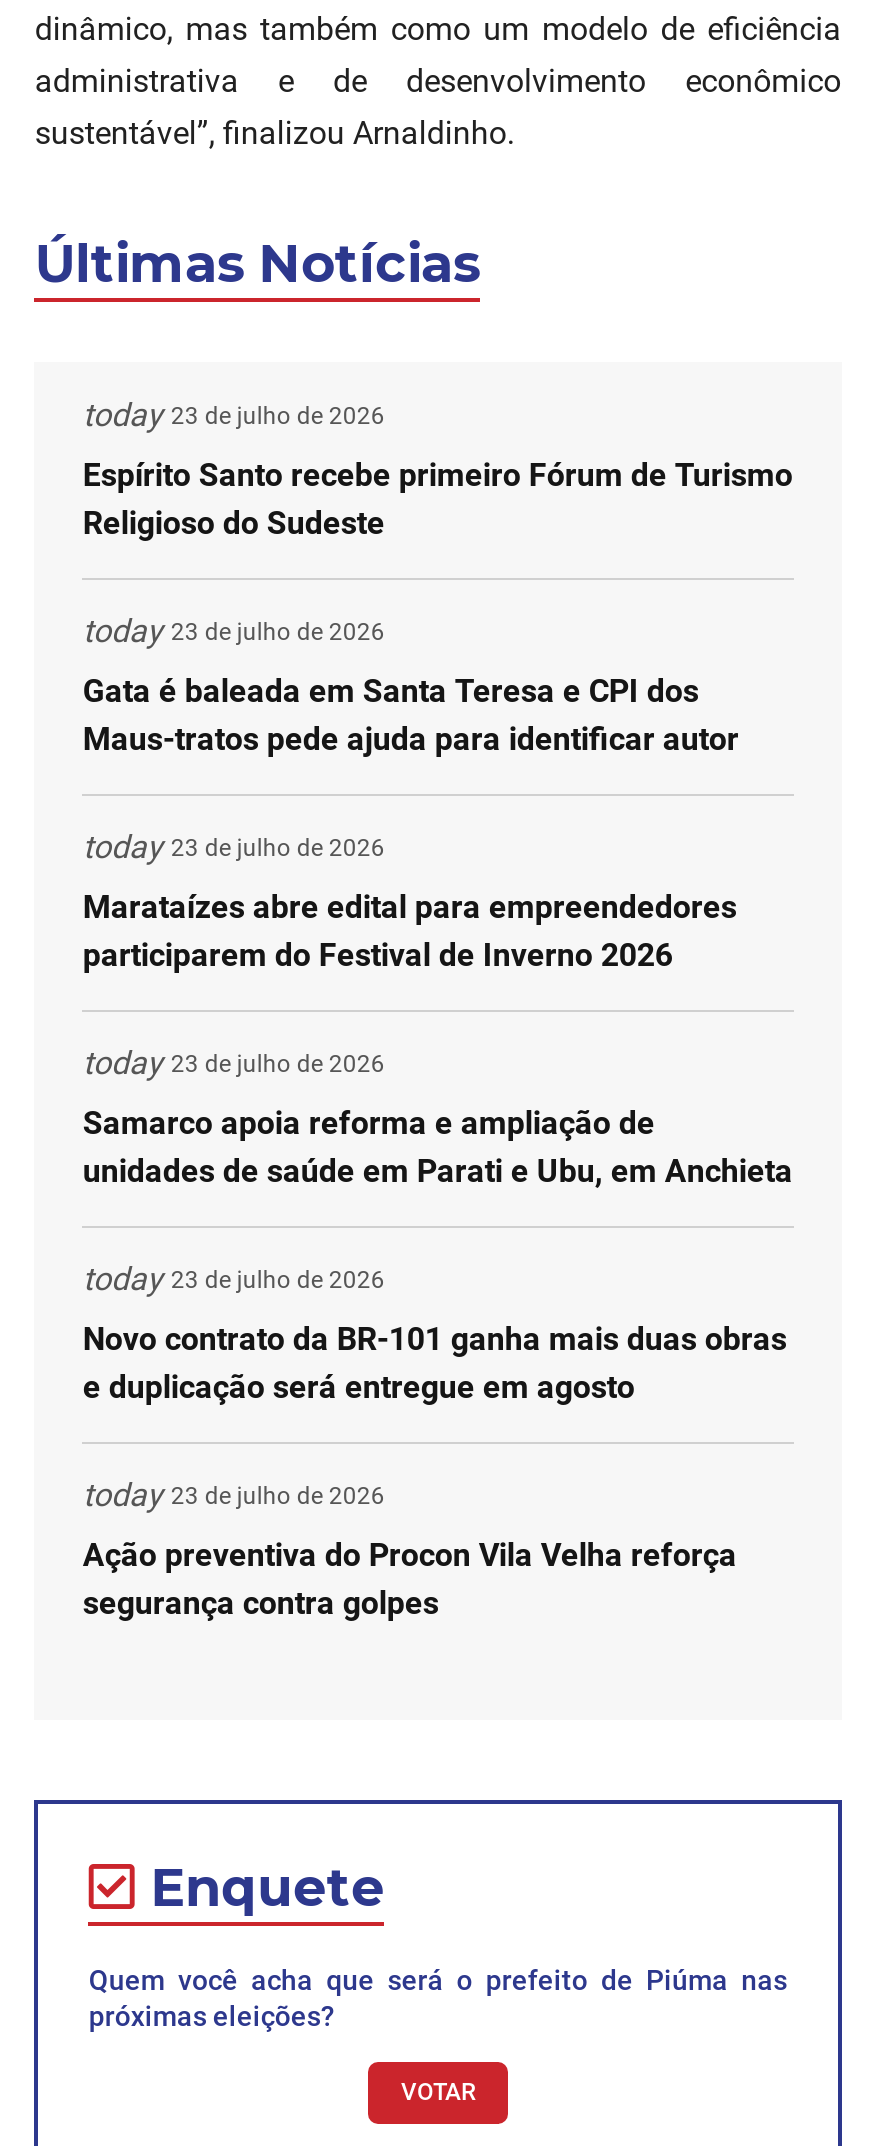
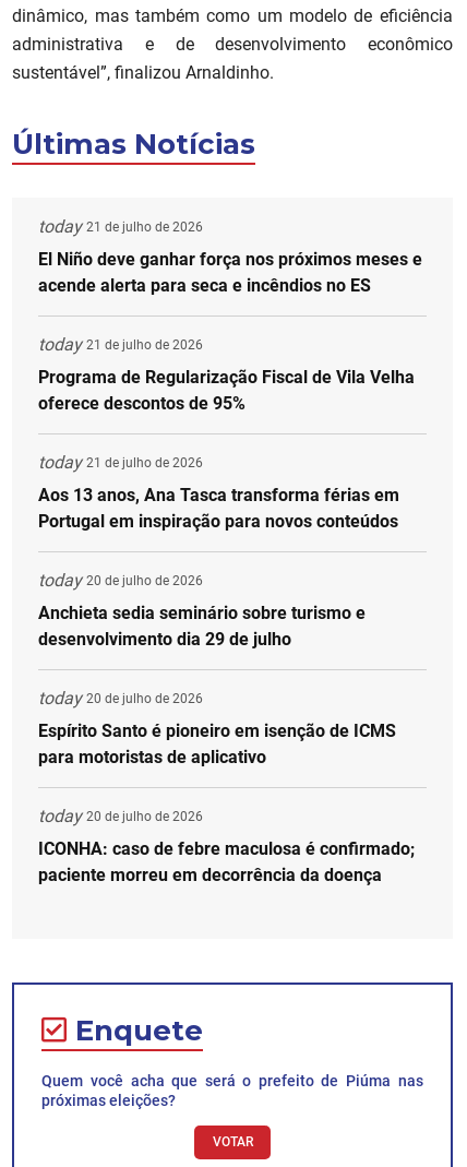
[83,396,385,434] today 23 de julho de 2026 -> [39,216,203,237] today 21 de julho de 2026
[83,456,793,542] Espírito Santo recebe primeiro Fórum de Turismo | Religioso do Sudeste -> [39,249,423,296] El Niño deve ganhar força nos próximos meses e | acende alerta para seca e incêndios no ES
[83,612,385,650] today 23 de julho de 2026 -> [39,334,203,355] today 21 de julho de 2026
[83,672,739,758] Gata é baleada em Santa Teresa e CPI dos | Maus-tratos pede ajuda para identificar autor -> [39,367,415,414] Programa de Regularização Fiscal de Vila Velha | oferece descontos de 95%
[83,828,385,866] today 23 de julho de 2026 -> [39,452,203,472] today 21 de julho de 2026
[83,888,737,974] Marataízes abre edital para empreendedores | participarem do Festival de Inverno 2026 -> [39,484,400,531] Aos 13 anos, Ana Tasca transforma férias em | Portugal em inspiração para novos conteúdos
[83,1044,385,1082] today 23 de julho de 2026 -> [39,570,203,590] today 20 de julho de 2026
[83,1104,793,1190] Samarco apoia reforma e ampliação de | unidades de saúde em Parati e Ubu, em Anchieta -> [39,602,366,649] Anchieta sedia seminário sobre turismo e | desenvolvimento dia 29 de julho
[83,1260,385,1298] today 23 de julho de 2026 -> [39,688,203,708] today 20 de julho de 2026
[83,1320,787,1406] Novo contrato da BR-101 ganha mais duas obras | e duplicação será entregue em agosto -> [39,720,397,767] Espírito Santo é pioneiro em isenção de ICMS | para motoristas de aplicativo
[83,1476,385,1514] today 23 de julho de 2026 -> [39,805,203,826] today 20 de julho de 2026
[83,1536,737,1622] Ação preventiva do Procon Vila Velha reforça | segurança contra golpes -> [39,838,415,885] ICONHA: caso de febre maculosa é confirmado; | paciente morreu em decorrência da doença

